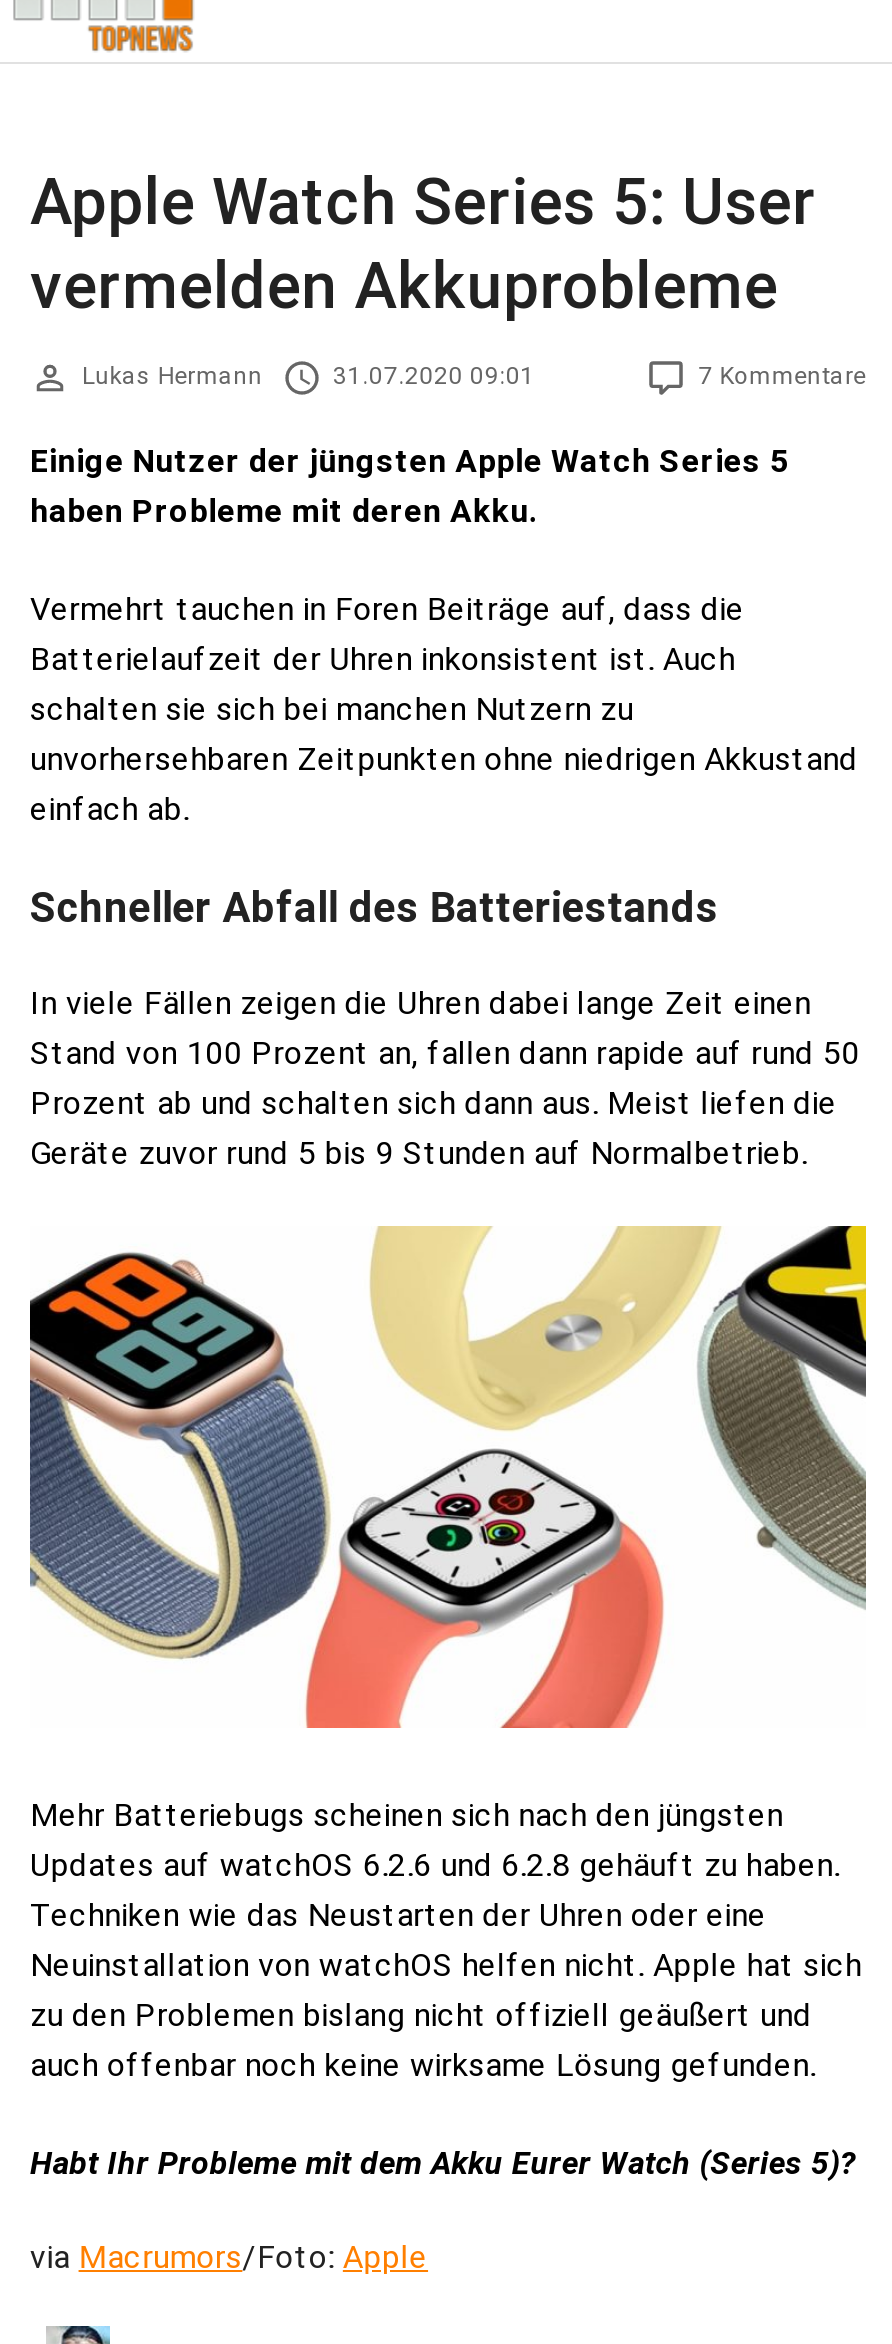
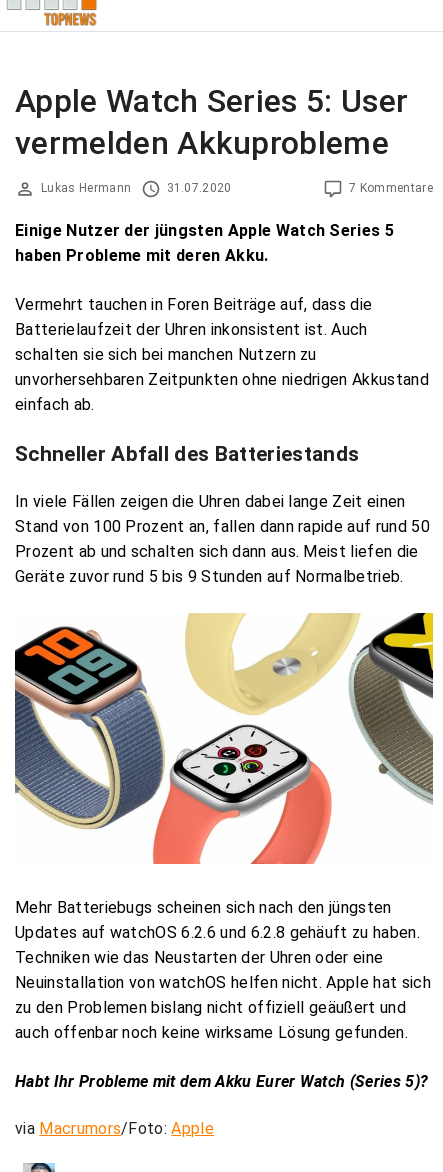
[333,362,535,390] 31.07.2020 09:01 -> [166,181,232,195] 31.07.2020

